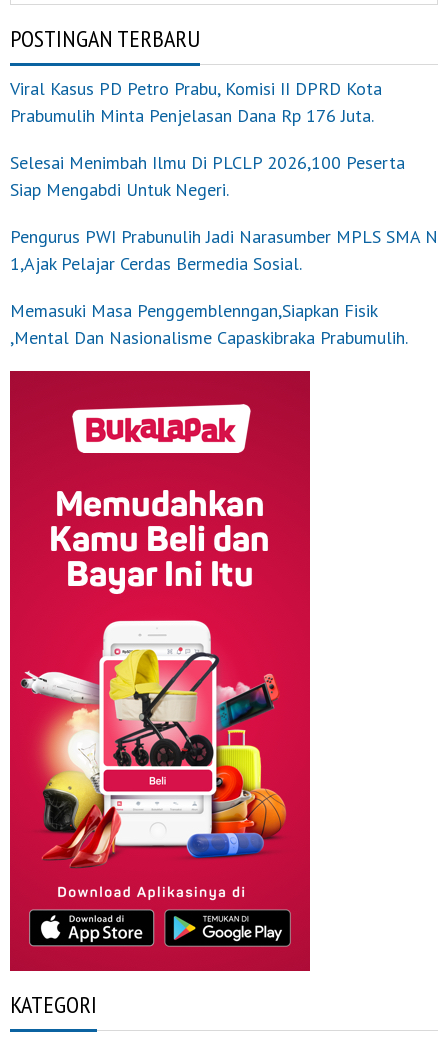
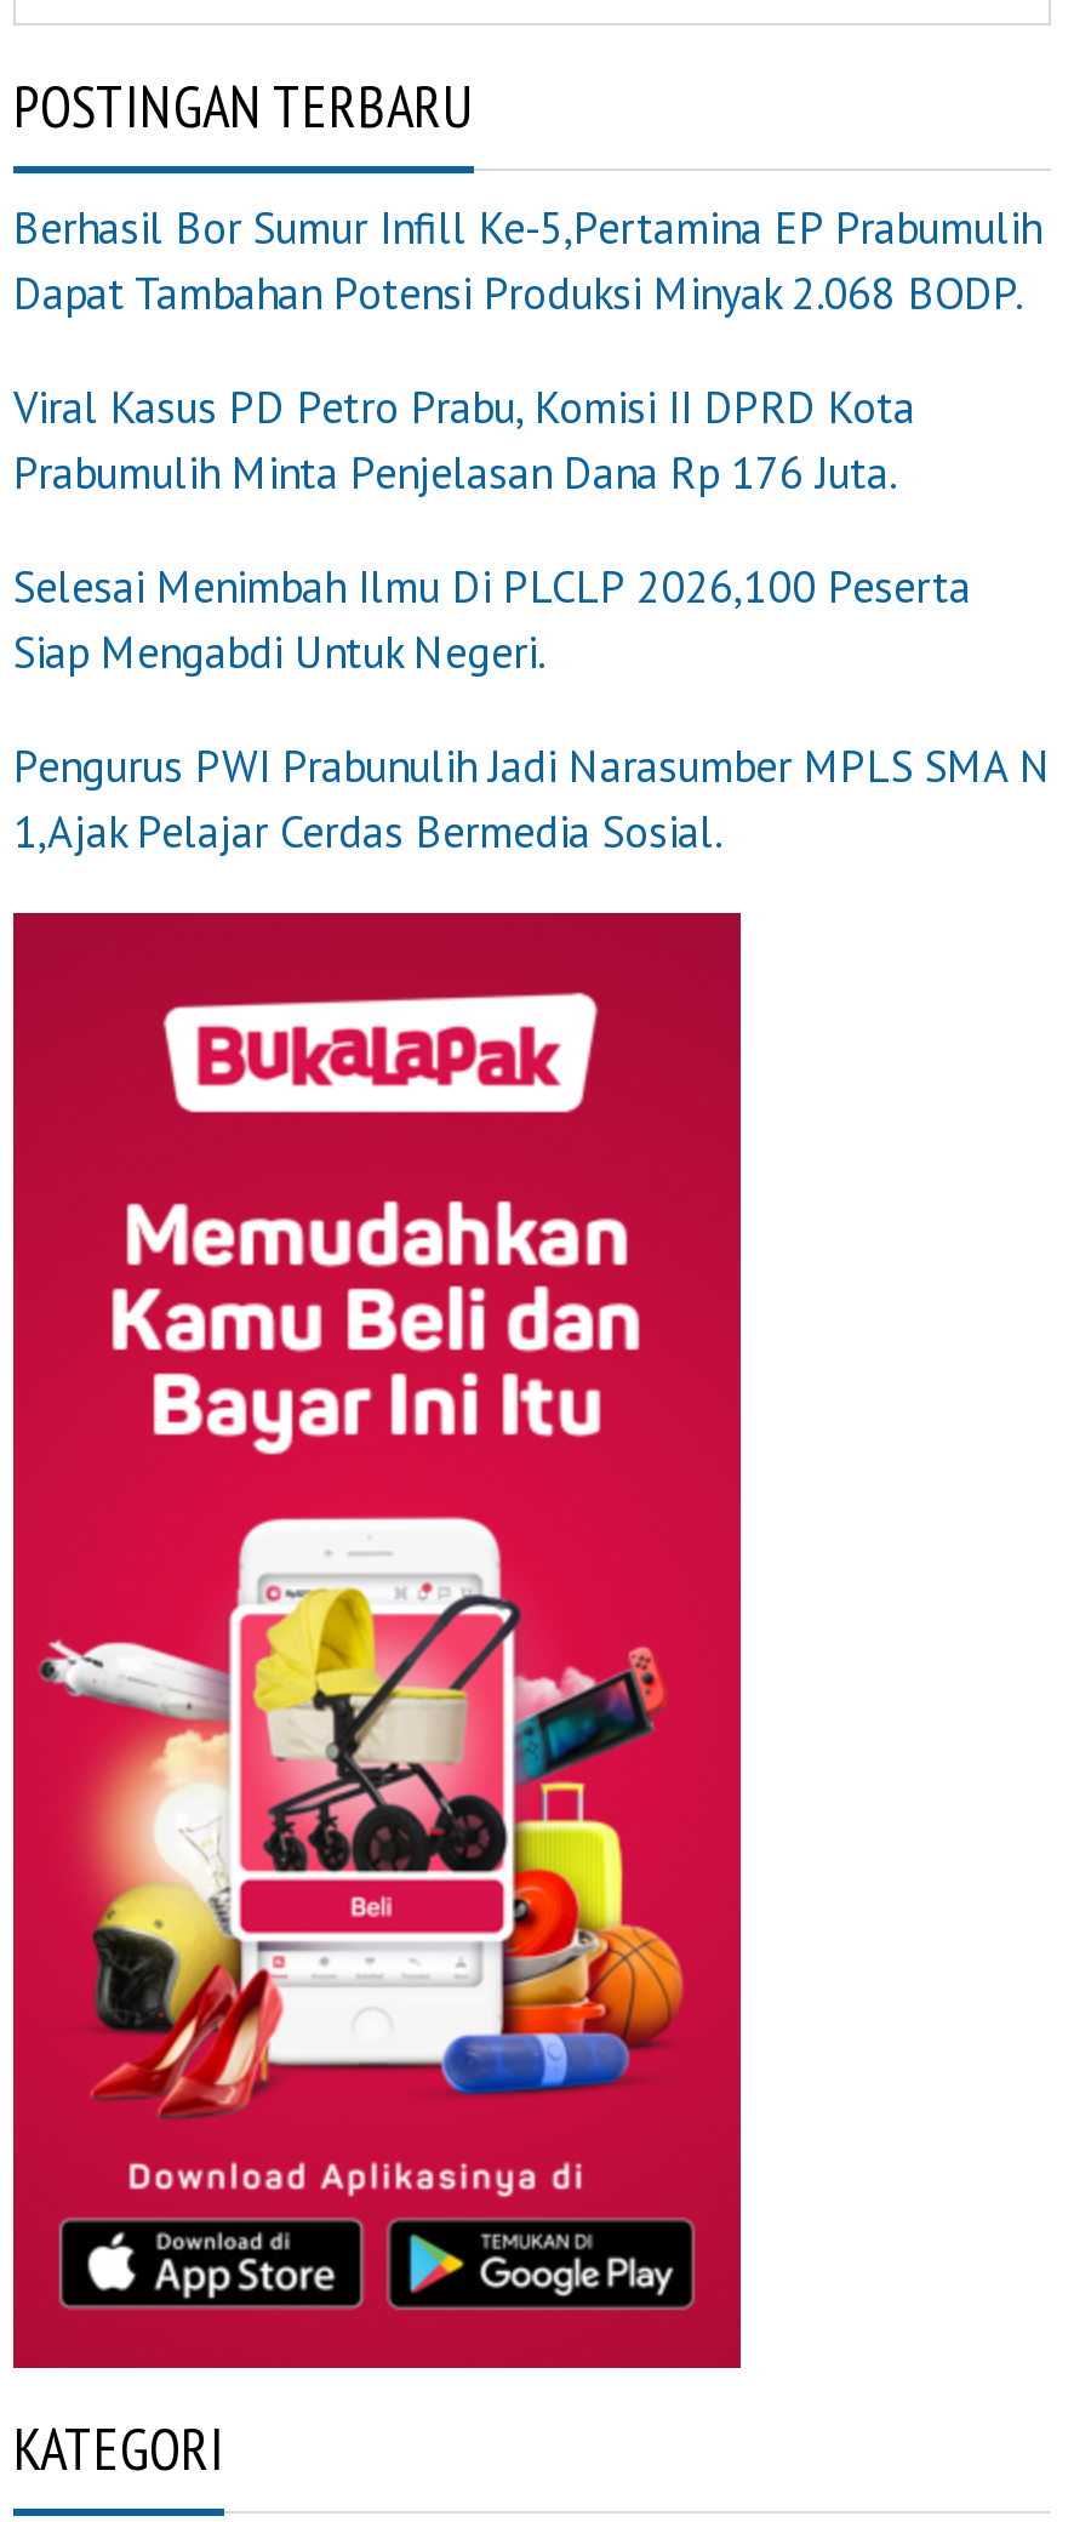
none -> [13,201,1041,322] Berhasil Bor Sumur Infill Ke-5,Pertamina EP Prabumulih | Dapat Tambahan Potensi Produksi Minyak 2.068 BODP.
moved [10,77,438,275] -> [13,380,1051,860]: Viral Kasus PD Petro Prabu, Komisi II DPRD Kota | Prabumulih Minta Penjelasan Dana Rp 176 Juta. | Selesai Menimbah Ilmu Di PLCLP 2026,100 Peserta | Siap Mengabdi Untuk Negeri. | Pengurus PWI Prabunulih Jadi Narasumber MPLS SMA N | 1,Ajak Pelajar Cerdas Bermedia Sosial.
[10,299,408,349] Memasuki Masa Penggemblenngan,Siapkan Fisik | ,Mental Dan Nasionalisme Capaskibraka Prabumulih. -> none

